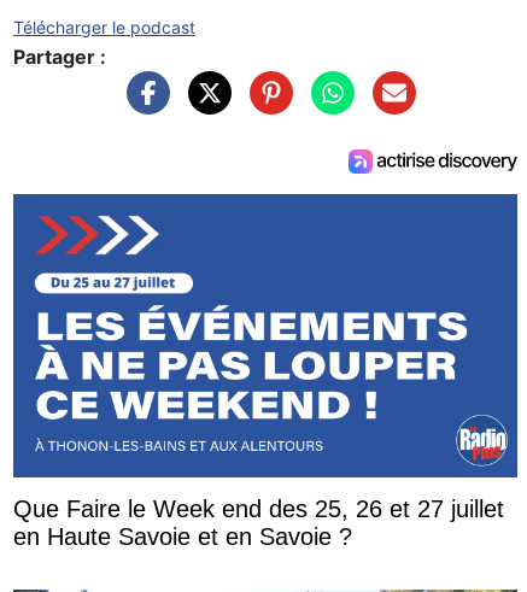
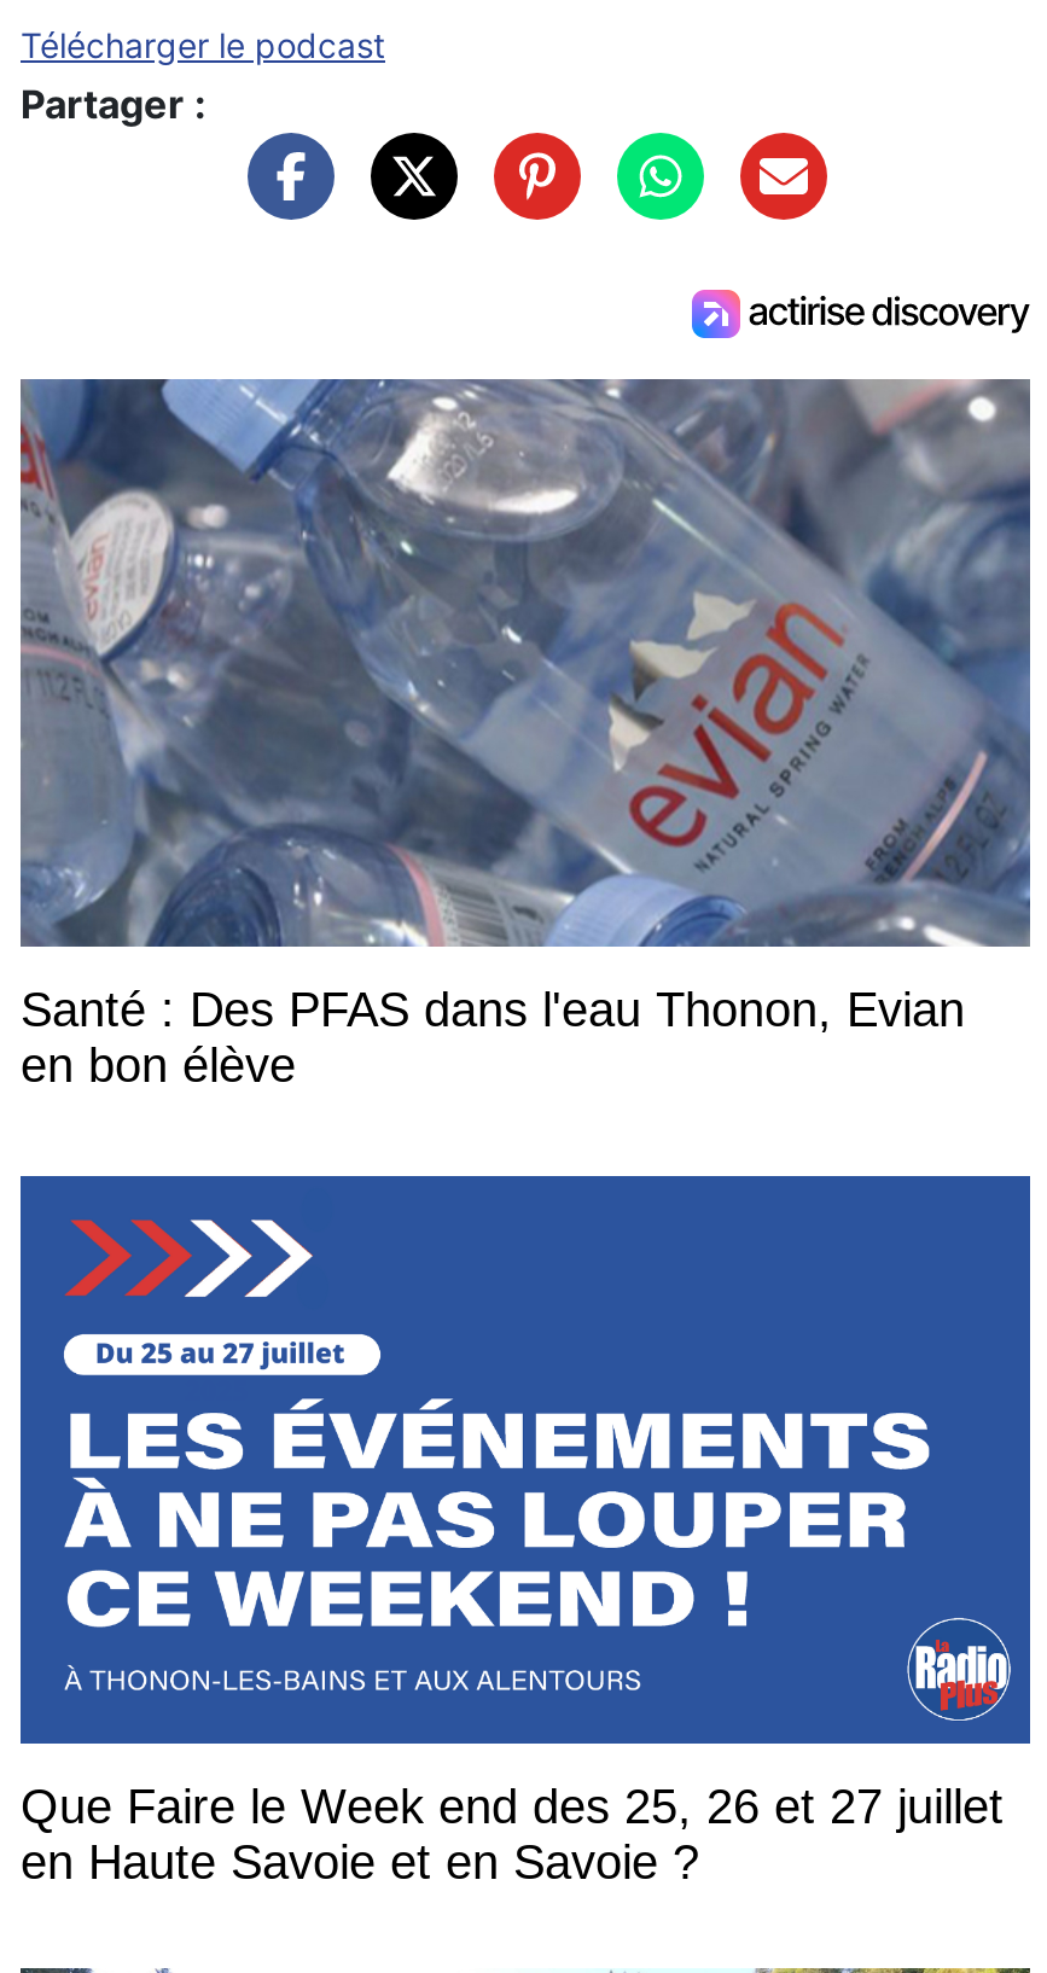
none -> [18,377,1030,1091] [image] | Santé : Des PFAS dans l'eau Thonon, Evian | en bon élève

